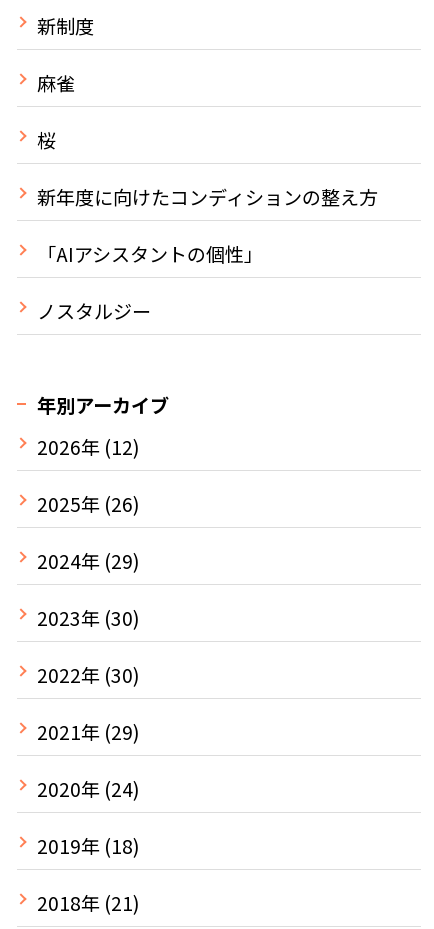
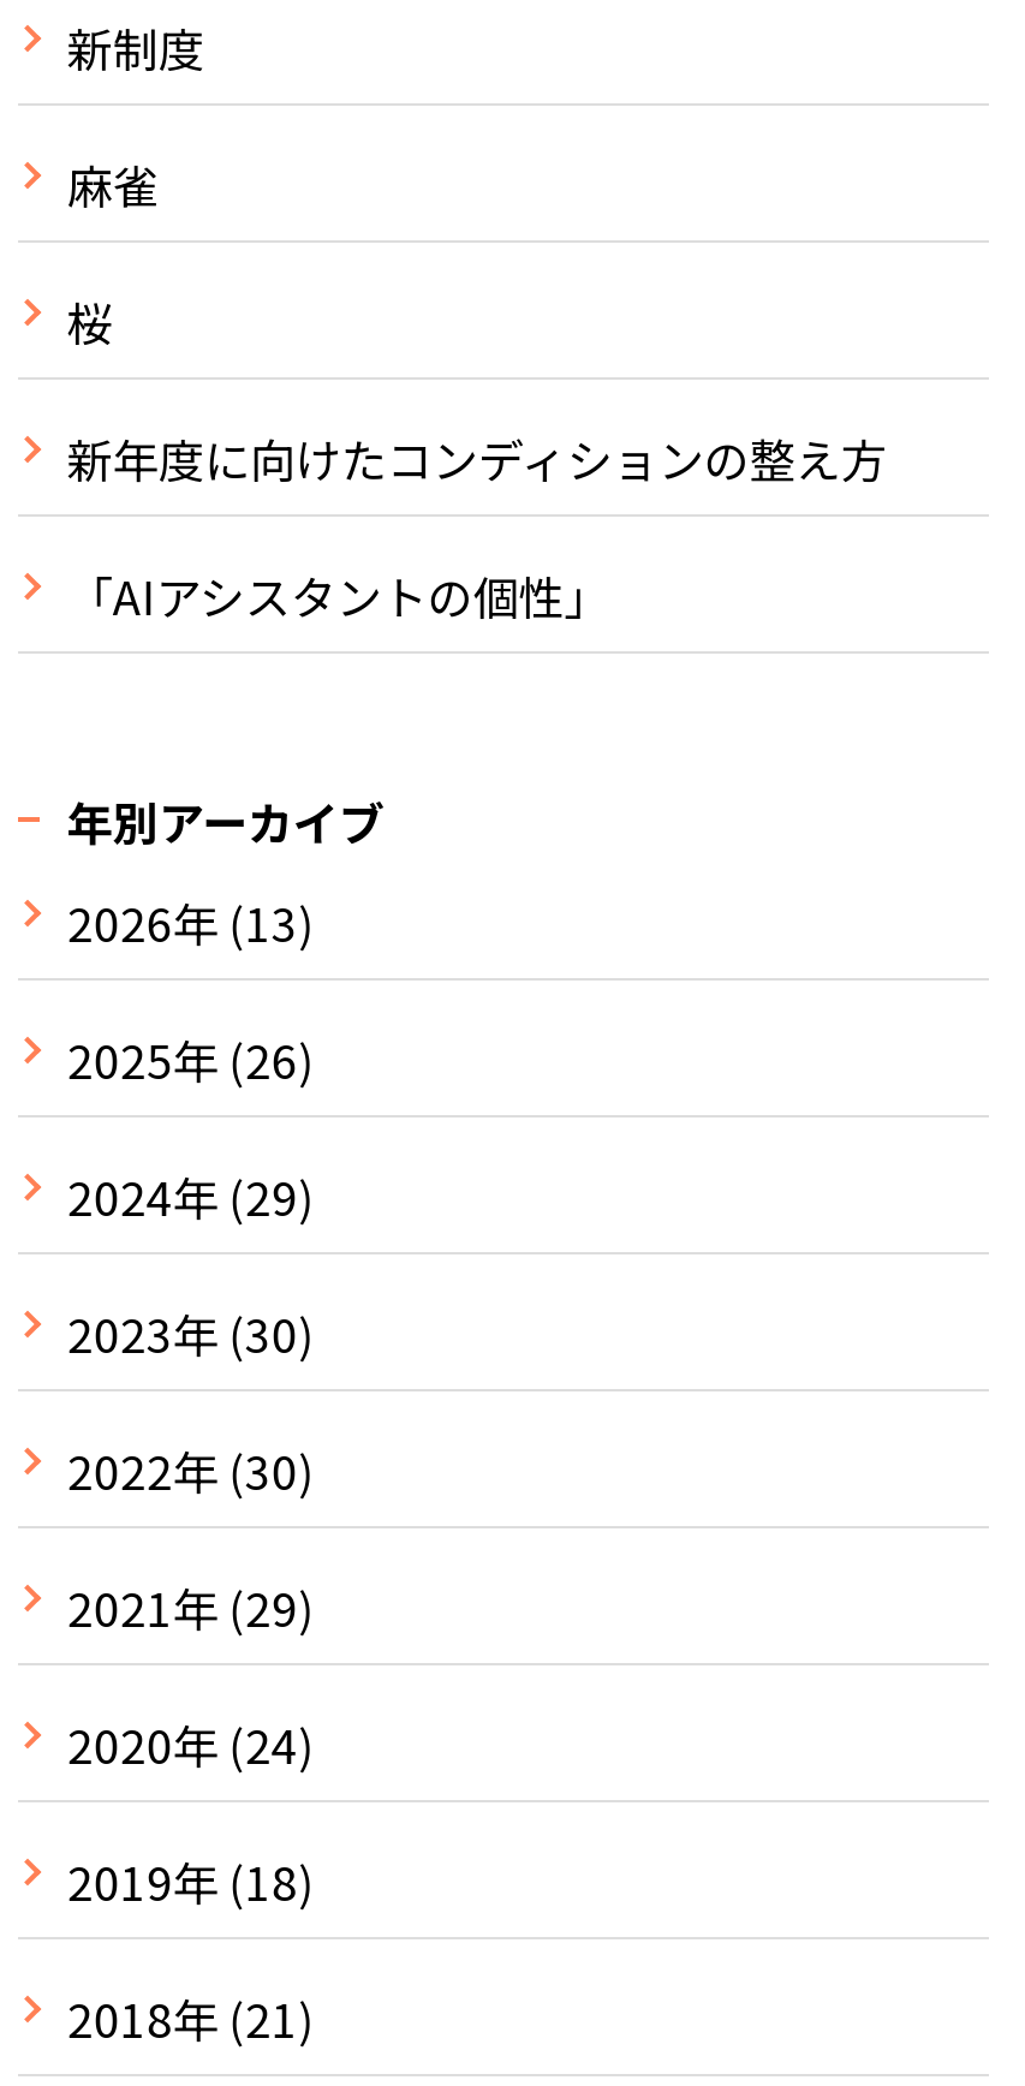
[37,297,151,324] ノスタルジー -> none
[37,433,140,460] 2026年(12) -> [67,889,315,954] 2026年(13)

